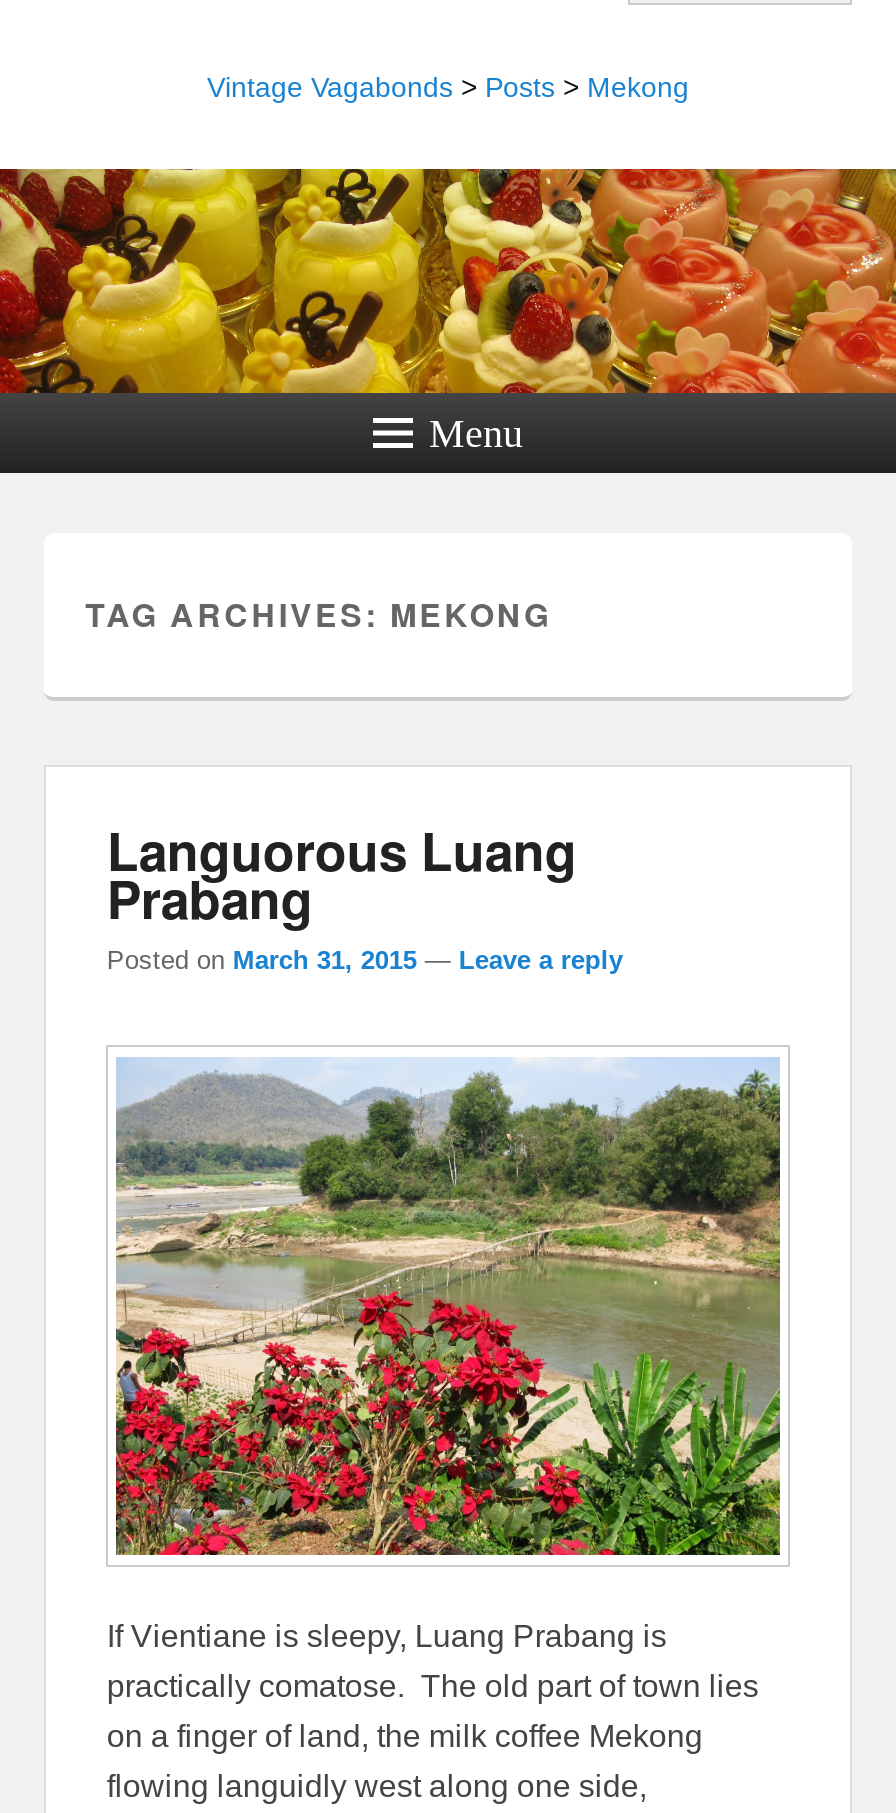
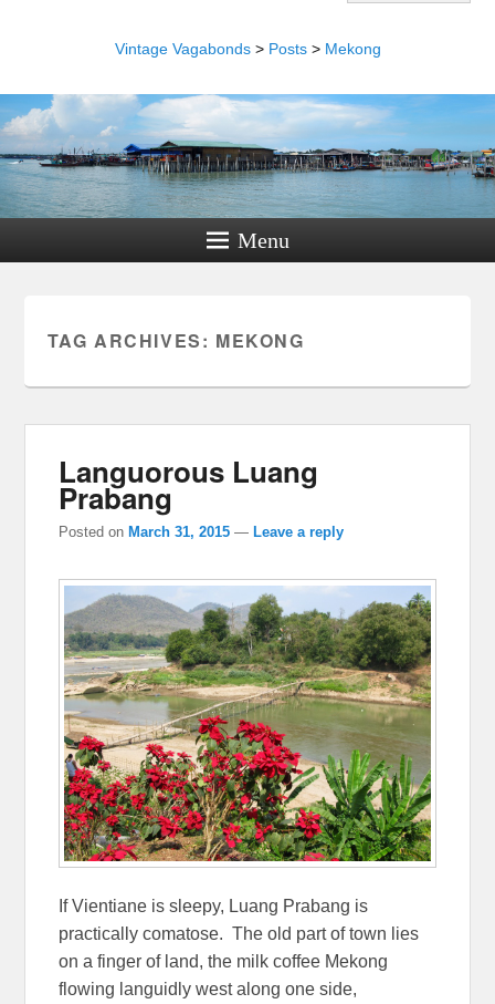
[6,167,890,395] [image] -> [3,93,492,219] [image]

